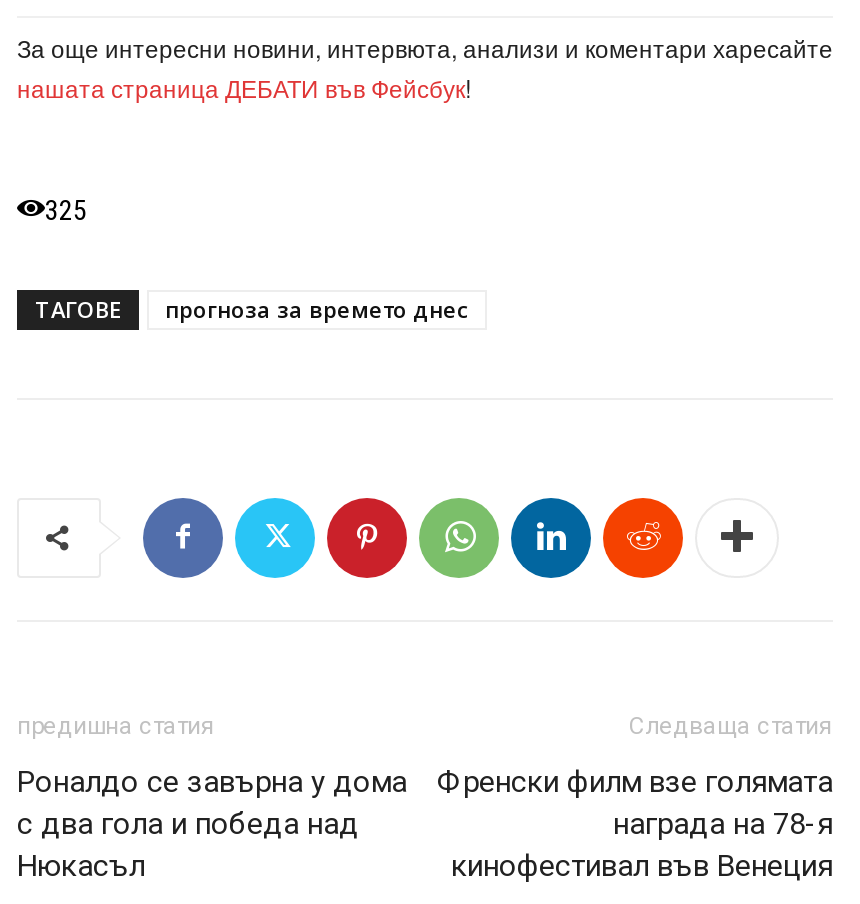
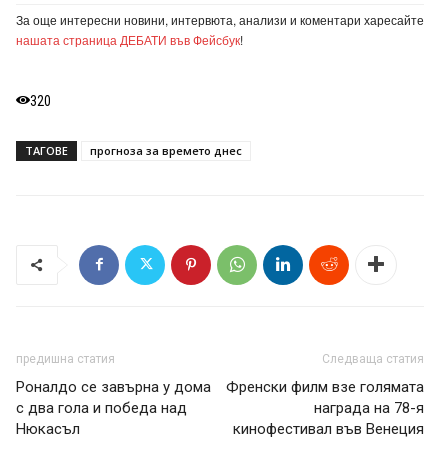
[45,193,87,225] 325 -> [30,93,51,109] 320

